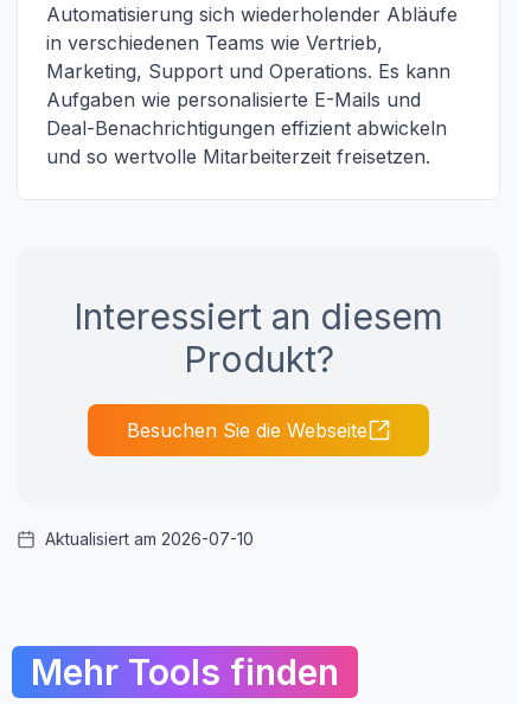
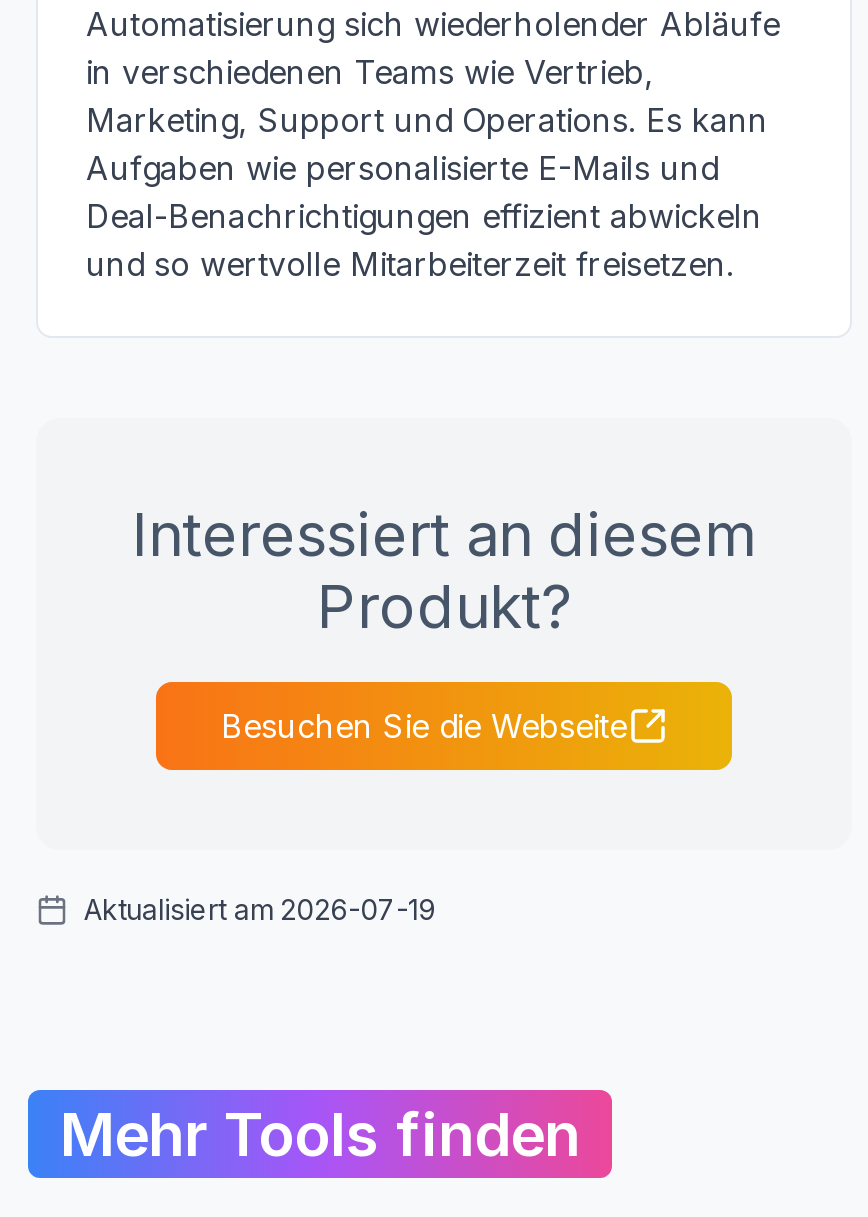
[45,529,254,549] Aktualisiert am 2026-07-10 -> [84,892,436,926] Aktualisiert am 2026-07-19

